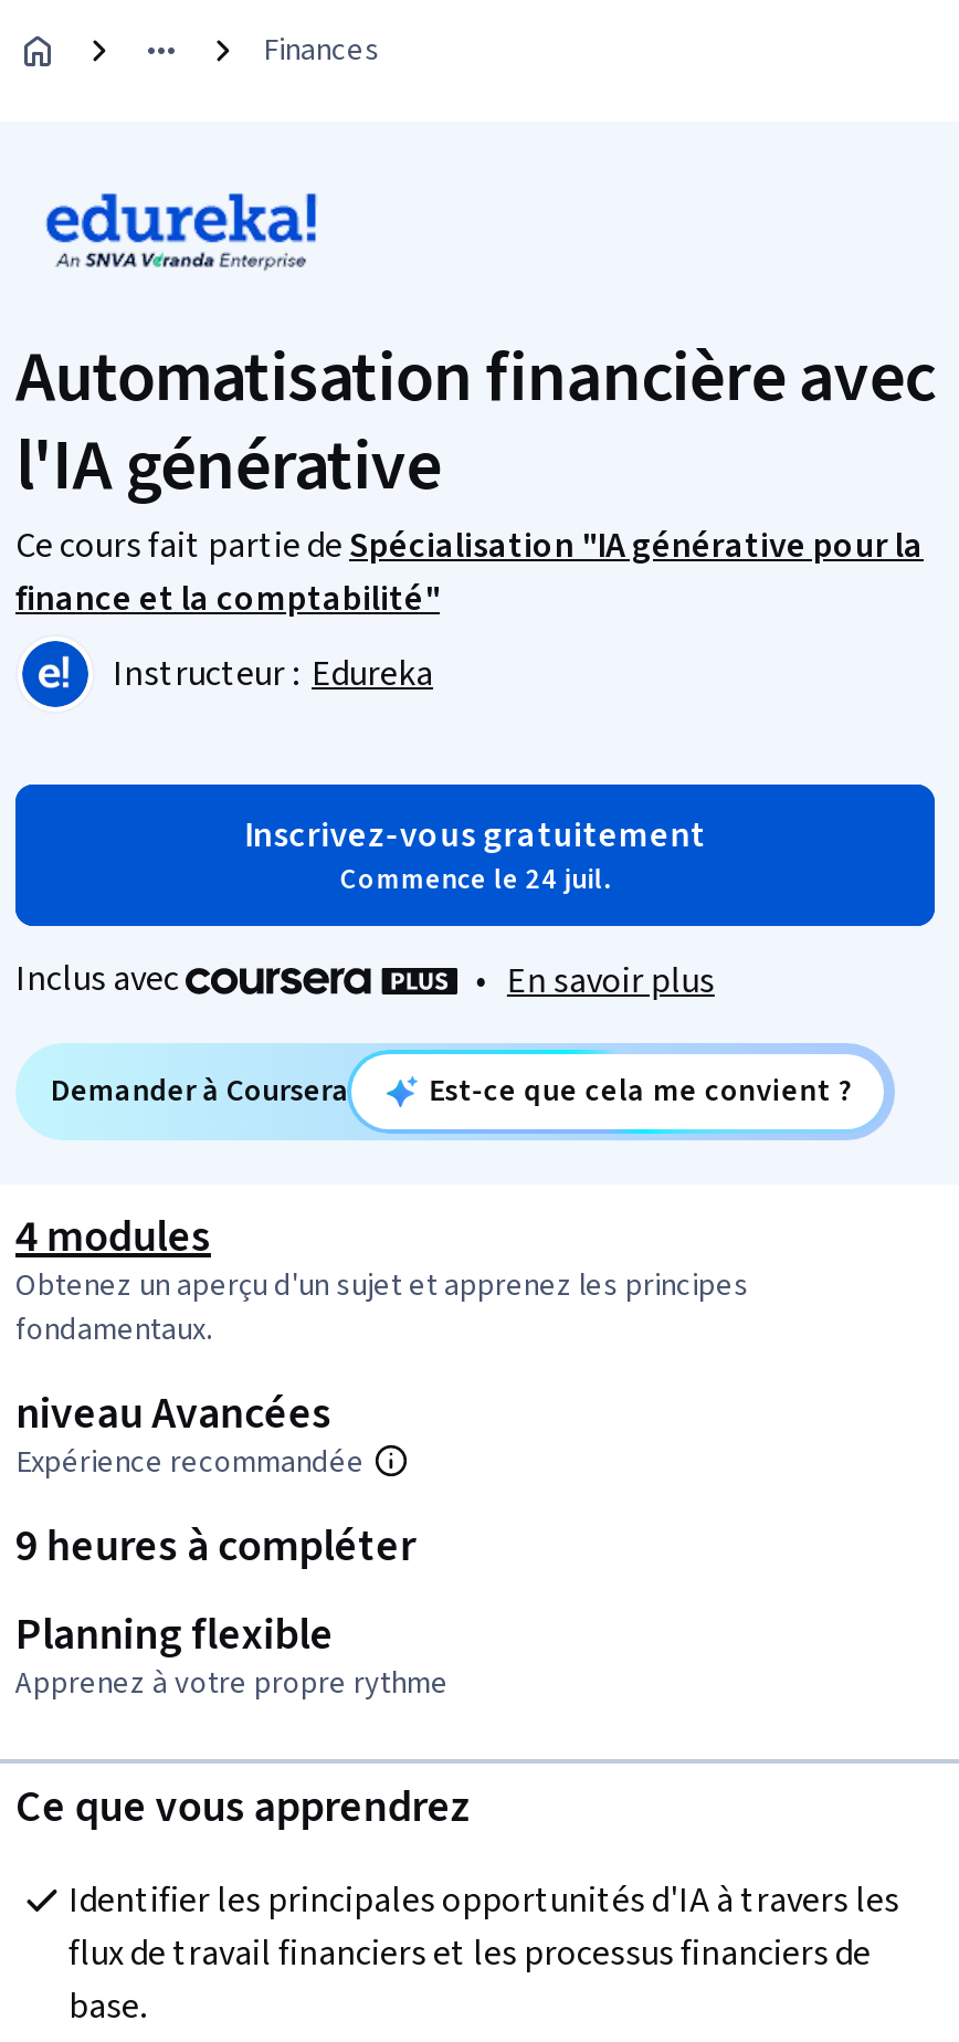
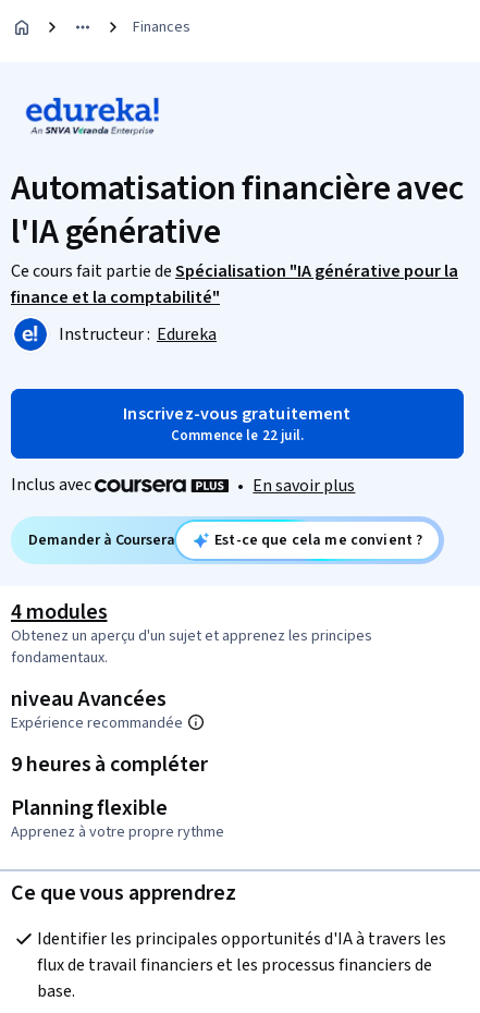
[340,860,610,899] Commence le 24 juil. -> [171,426,304,446] Commence le 22 juil.

